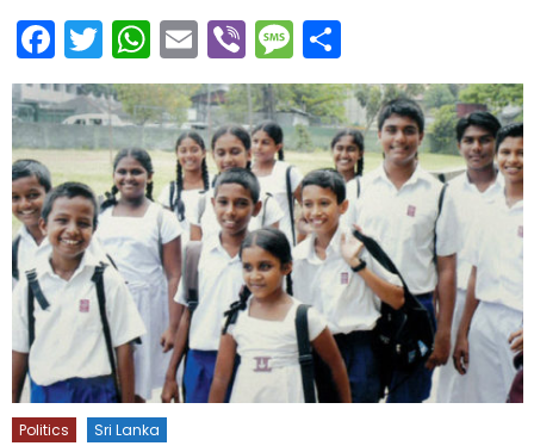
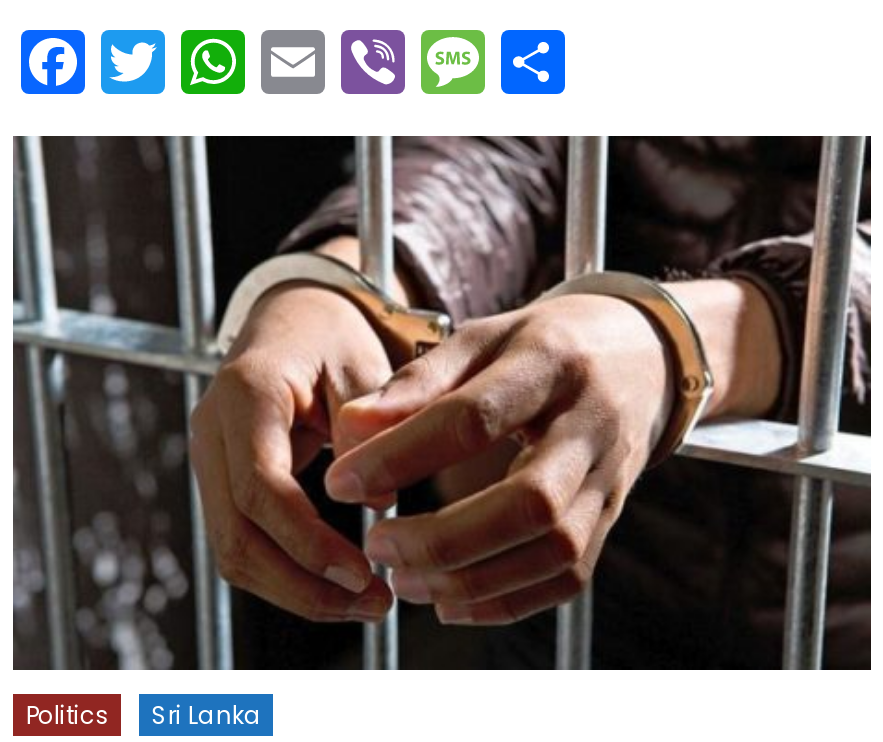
[11,83,524,404] [image] -> [11,134,873,672] [image]

